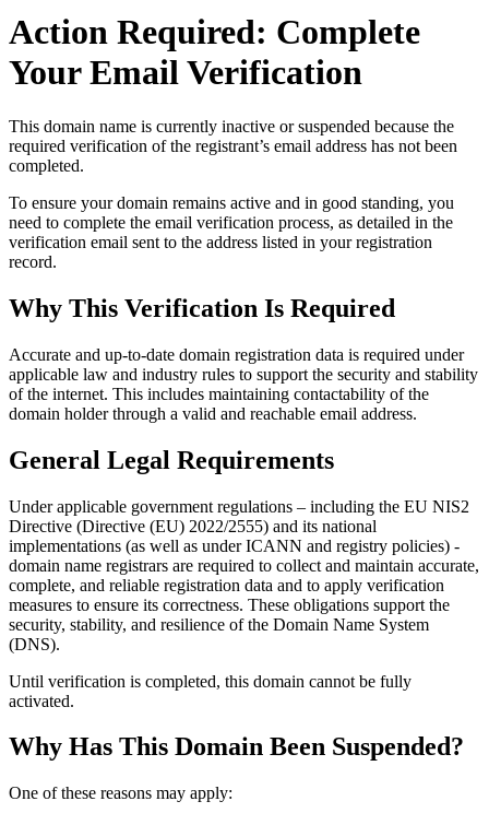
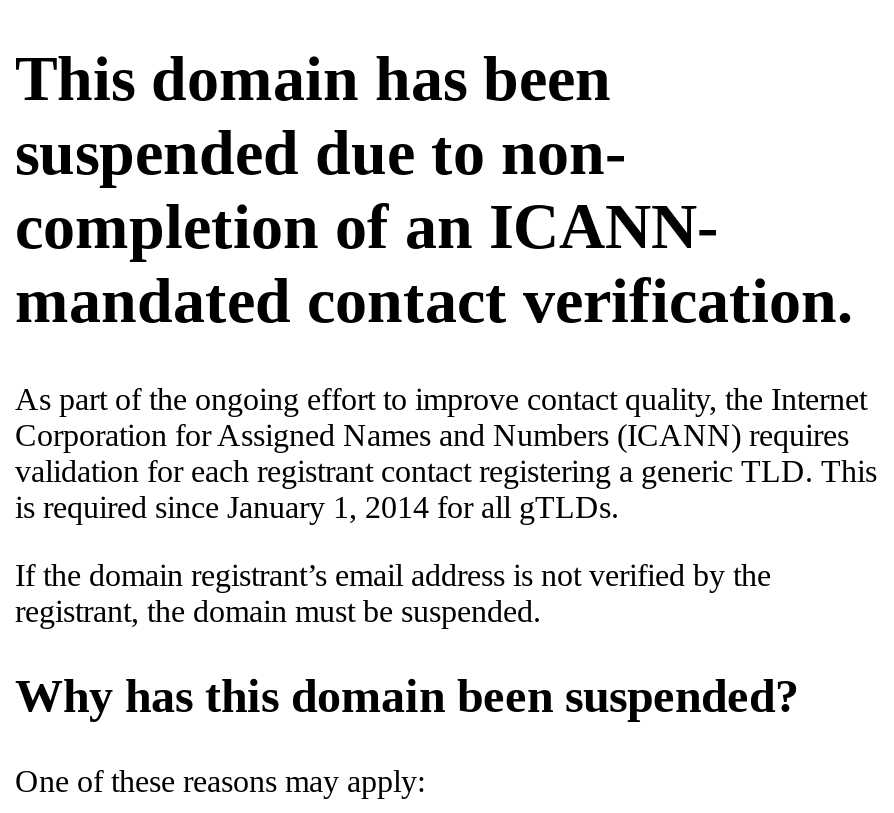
[9,12,479,761] Action Required: Complete | Your Email Verification | This domain name is currently inactive or suspended because the | required verification of the registrant’s email address has not been | completed. | To ensure your domain remains active and in good standing, you | need to complete the email verification process, as detailed in the | verification email sent to the address listed in your registration | record. | Why This Verification Is Required | Accurate and up‑to‑date domain registration data is required under | applicable law and industry rules to support the security and stability | of the internet. This includes maintaining contactability of the | domain holder through a valid and reachable email address. | General Legal Requirements | Under applicable government regulations – including the EU NIS2 | Directive (Directive (EU) 2022/2555) and its national | implementations (as well as under ICANN and registry policies) - | domain name registrars are required to collect and maintain accurate, | complete, and reliable registration data and to apply verification | measures to ensure its correctness. These obligations support the | security, stability, and resilience of the Domain Name System | (DNS). | Until verification is completed, this domain cannot be fully | activated. | Why Has This Domain Been Suspended? -> [15,43,877,722] This domain has been | suspended due to non- | completion of an ICANN- | mandated contact verification. | As part of the ongoing effort to improve contact quality, the Internet | Corporation for Assigned Names and Numbers (ICANN) requires | validation for each registrant contact registering a generic TLD. This | is required since January 1, 2014 for all gTLDs. | If the domain registrant’s email address is not verified by the | registrant, the domain must be suspended. | Why has this domain been suspended?

